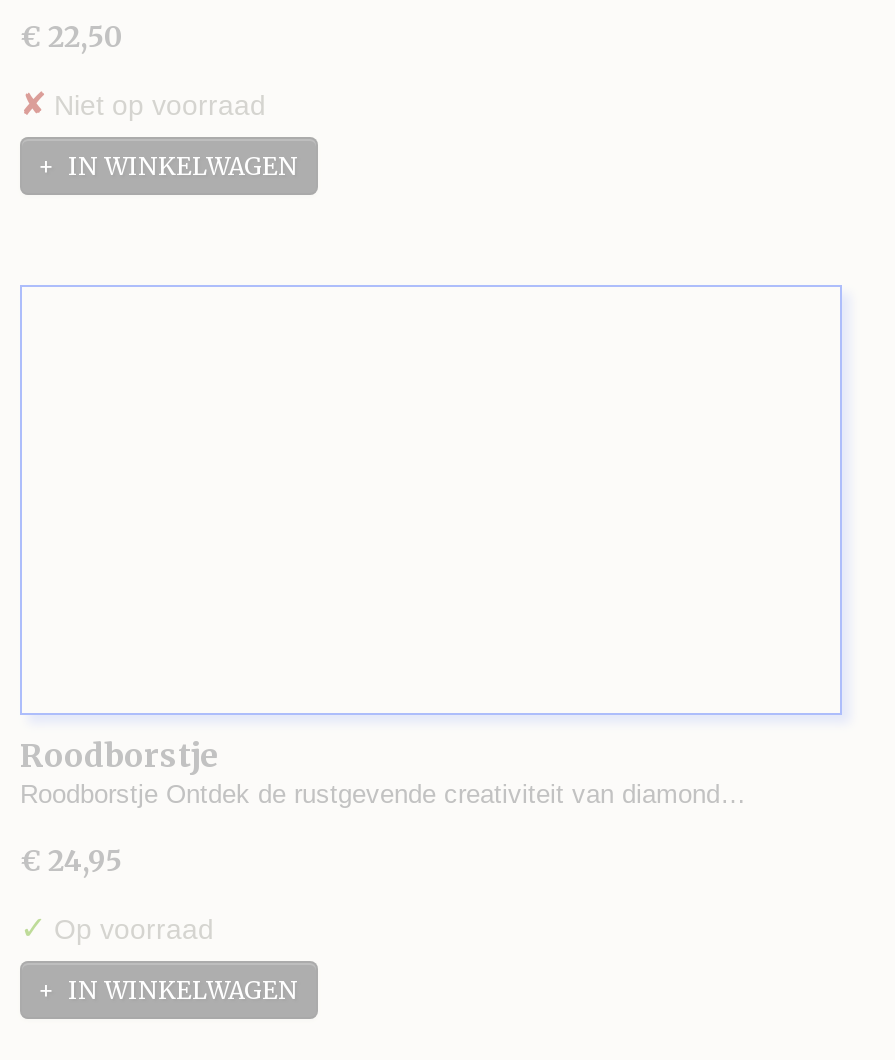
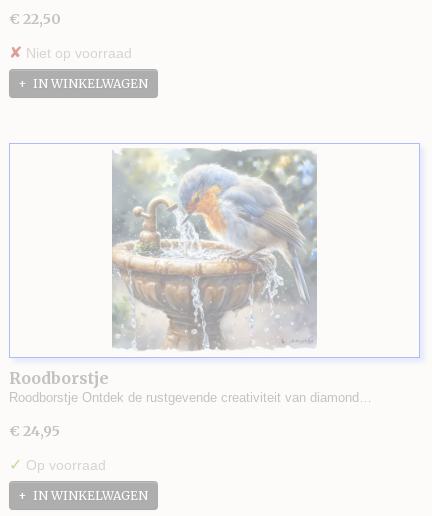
none -> [111,147,318,352] [image]

